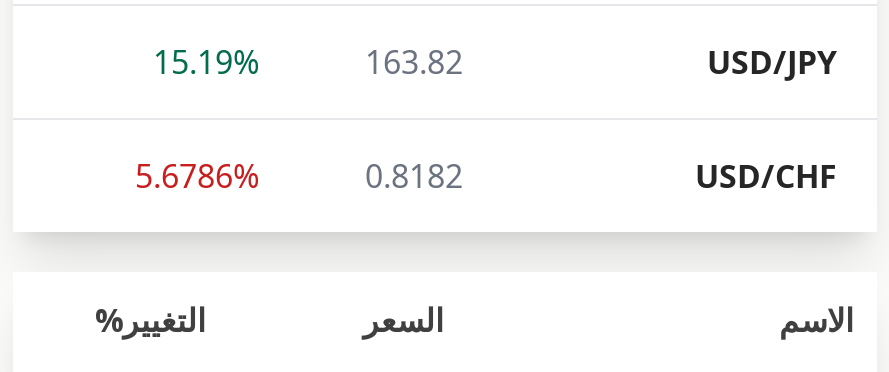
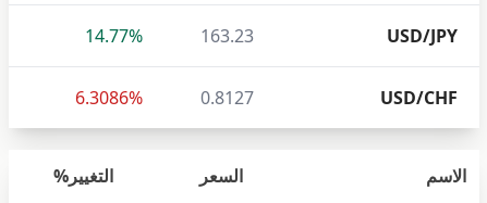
[153,40,259,84] 15.19% -> [85,24,143,48] 14.77%
[365,40,463,84] 163.82 -> [200,24,254,48] 163.23
[135,154,259,198] 5.6786% -> [75,86,143,110] 6.3086%
[365,154,463,198] 0.8182 -> [200,86,254,110] 0.8127

